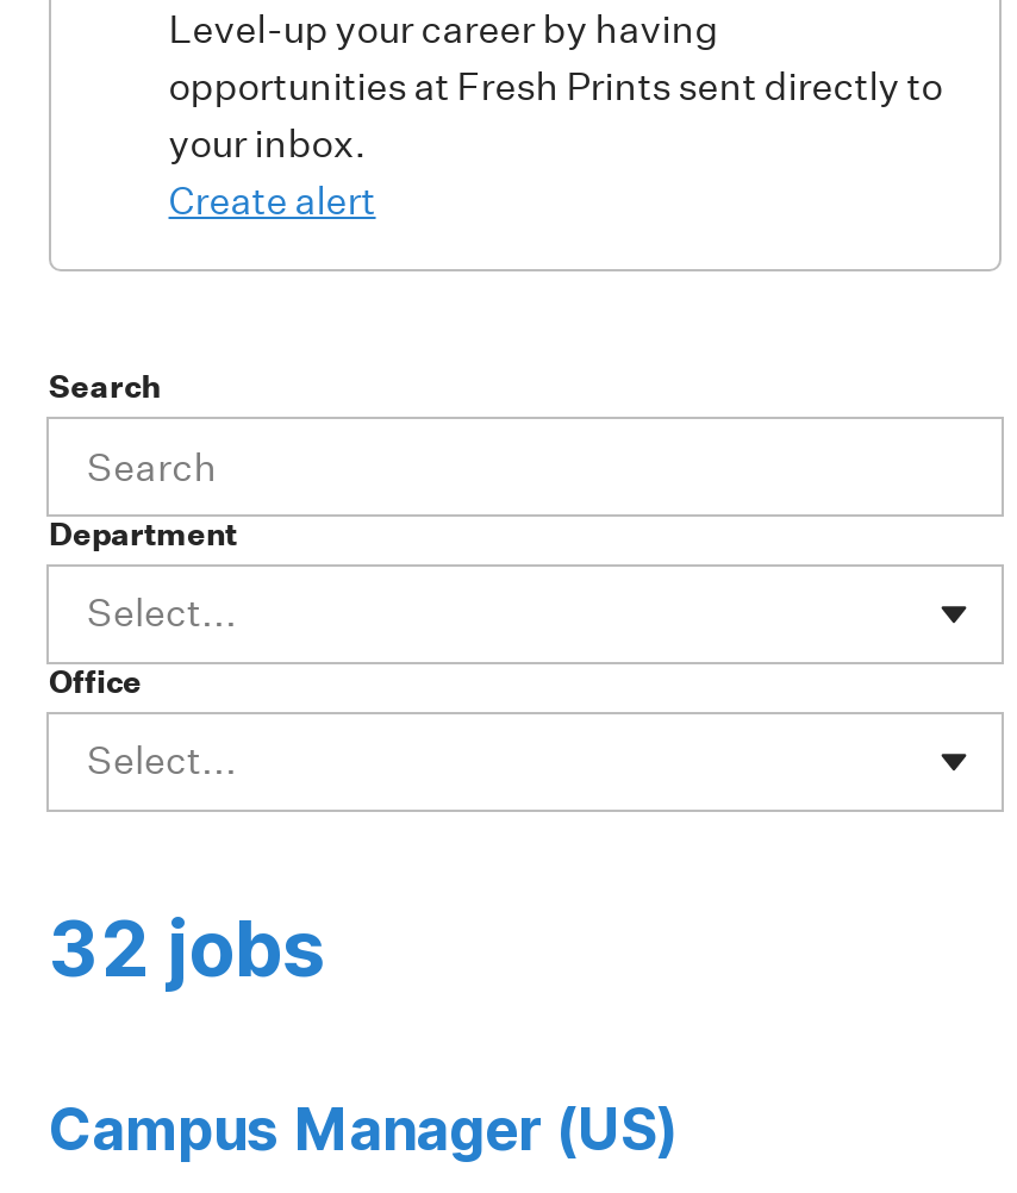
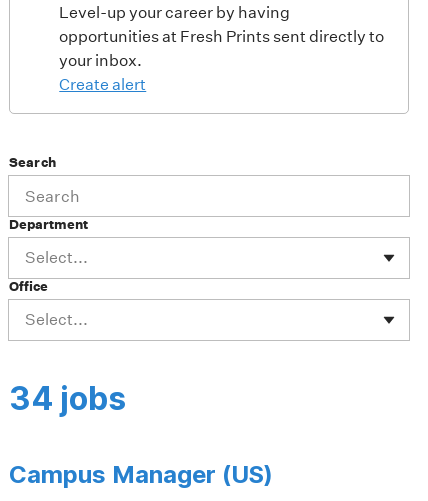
[49,883,325,1022] 32 jobs -> [9,371,126,429] 34 jobs

